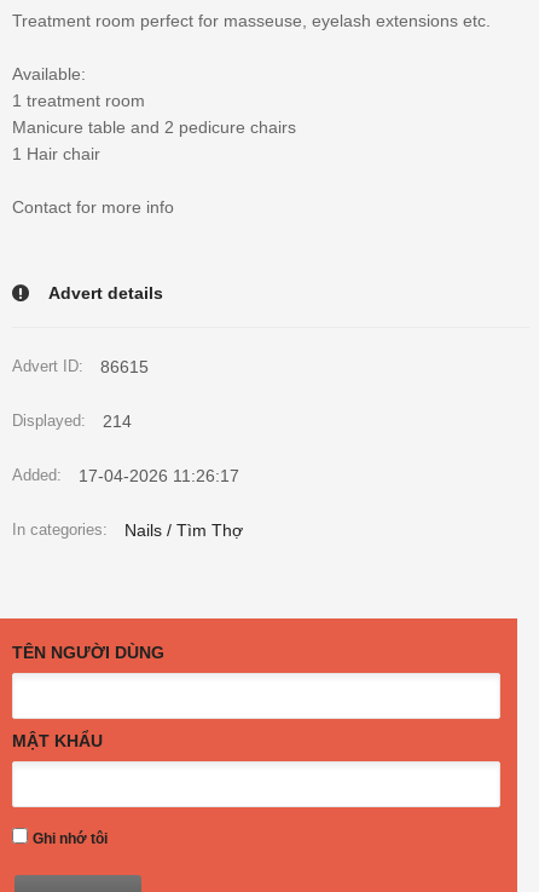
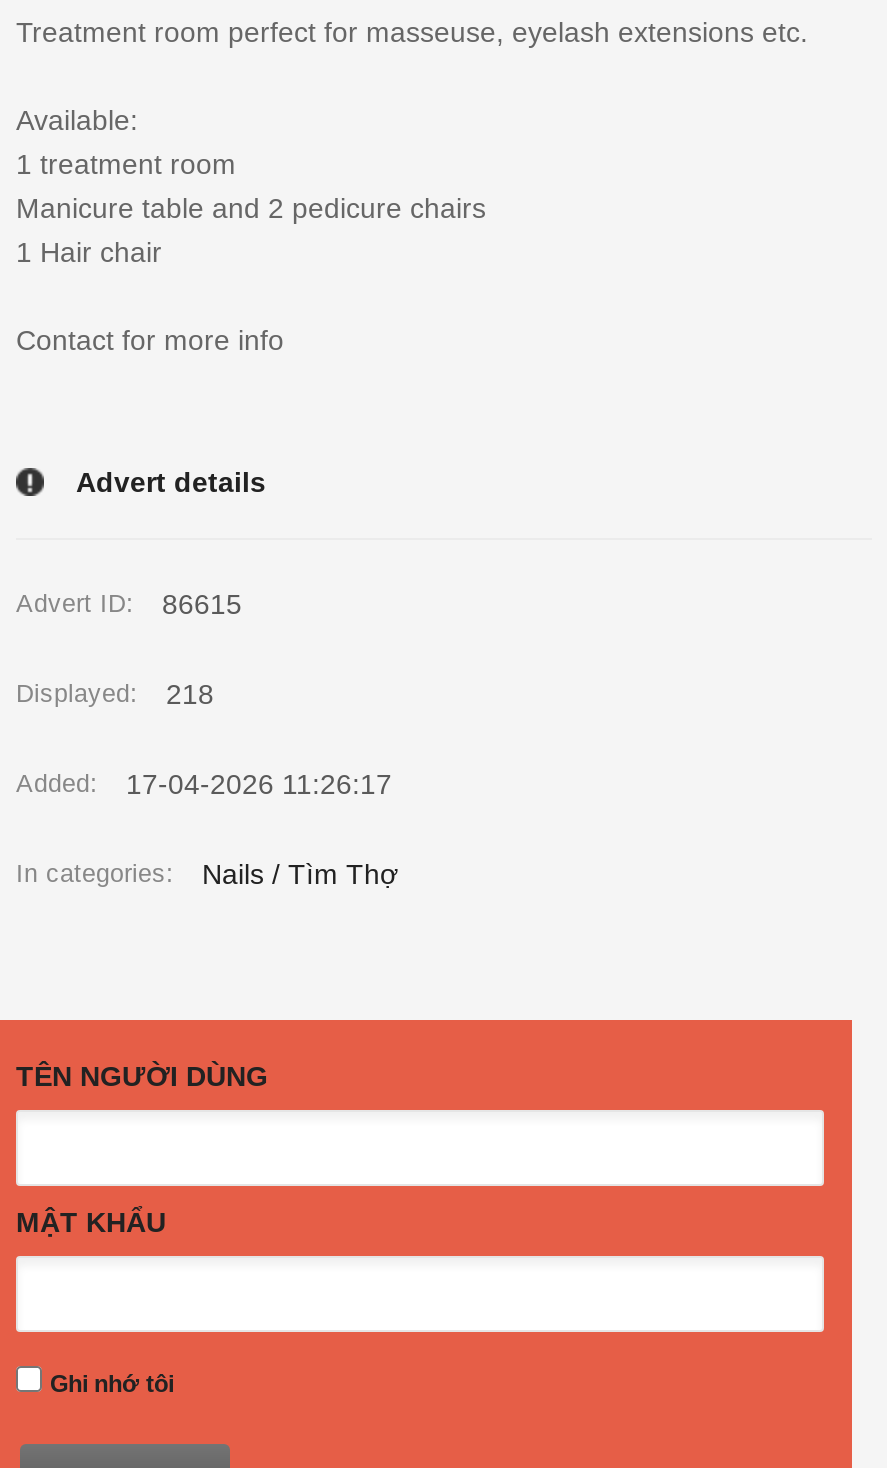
[12,411,132,431] Displayed: 214 -> [16,678,214,710] Displayed: 218

